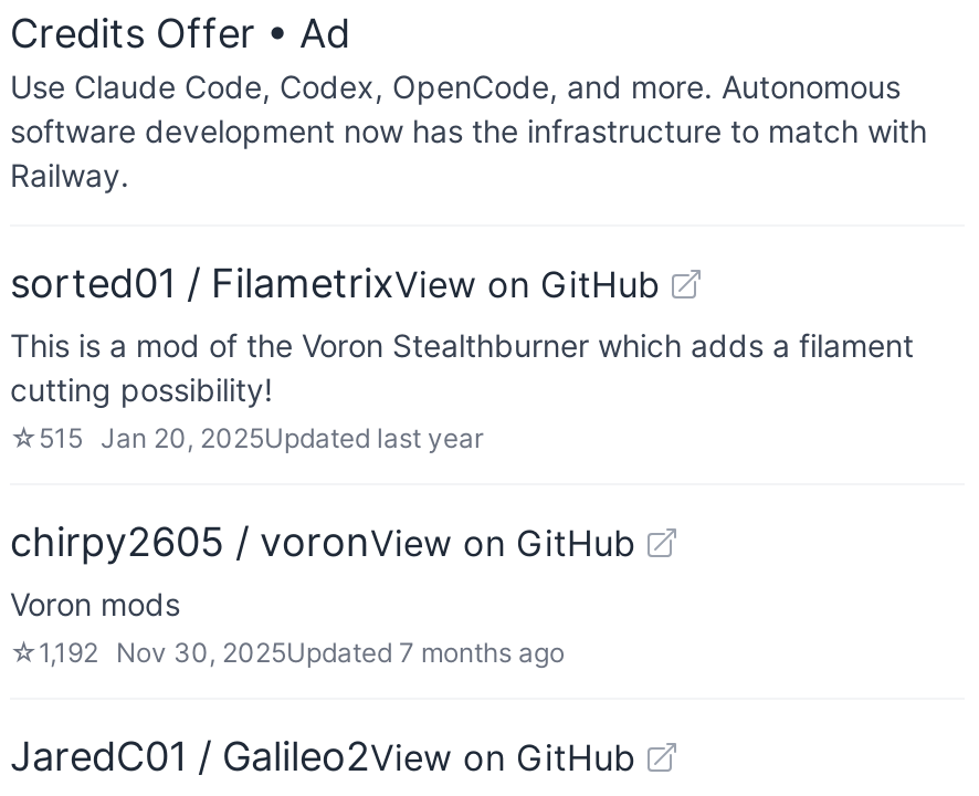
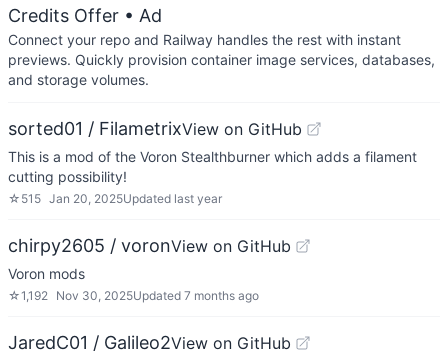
[10,67,927,193] Use Claude Code, Codex, OpenCode, and more. Autonomous | software development now has the infrastructure to match with | Railway. -> [8,31,435,88] Connect your repo and Railway handles the rest with instant | previews. Quickly provision container image services, databases, | and storage volumes.

